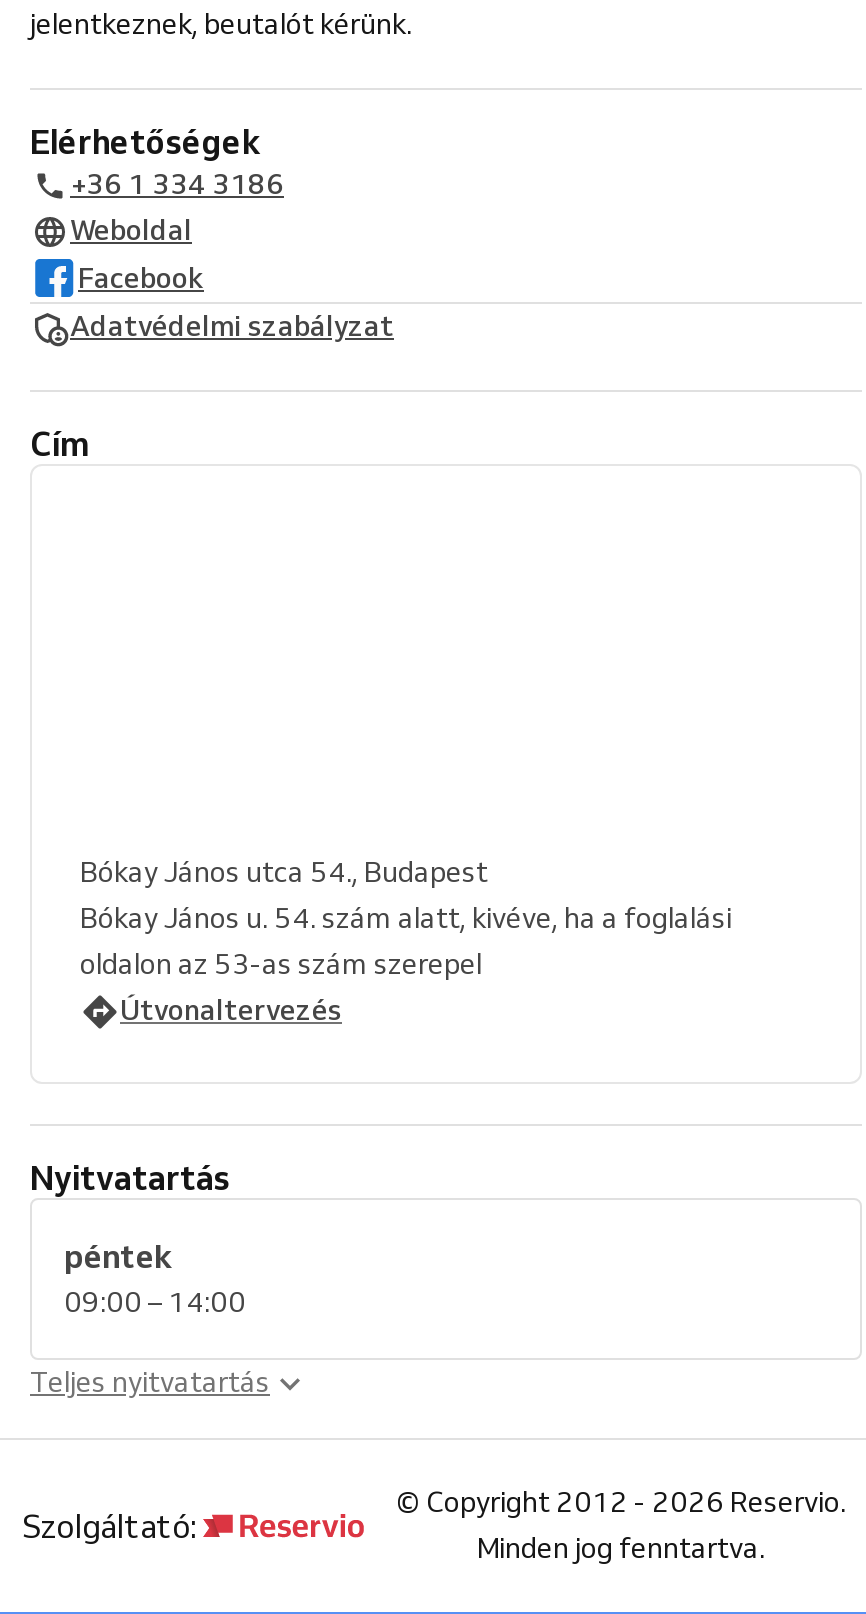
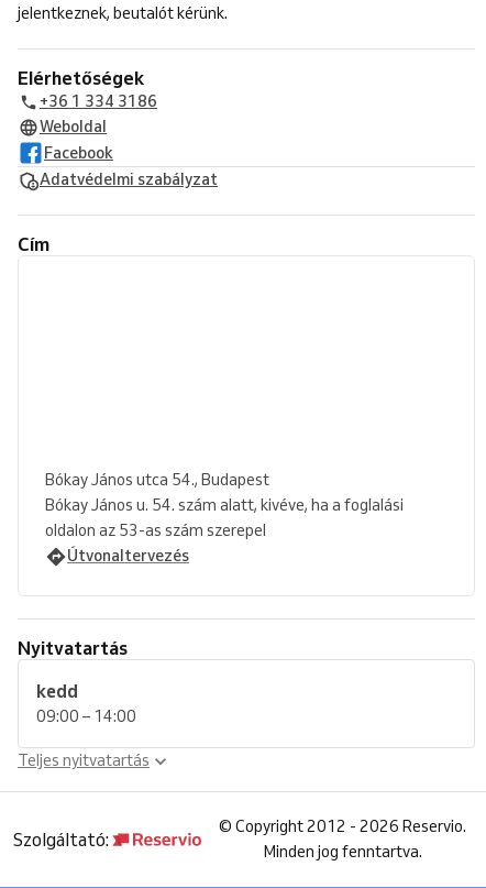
[64,1236,172,1276] péntek -> [36,680,78,702] kedd

